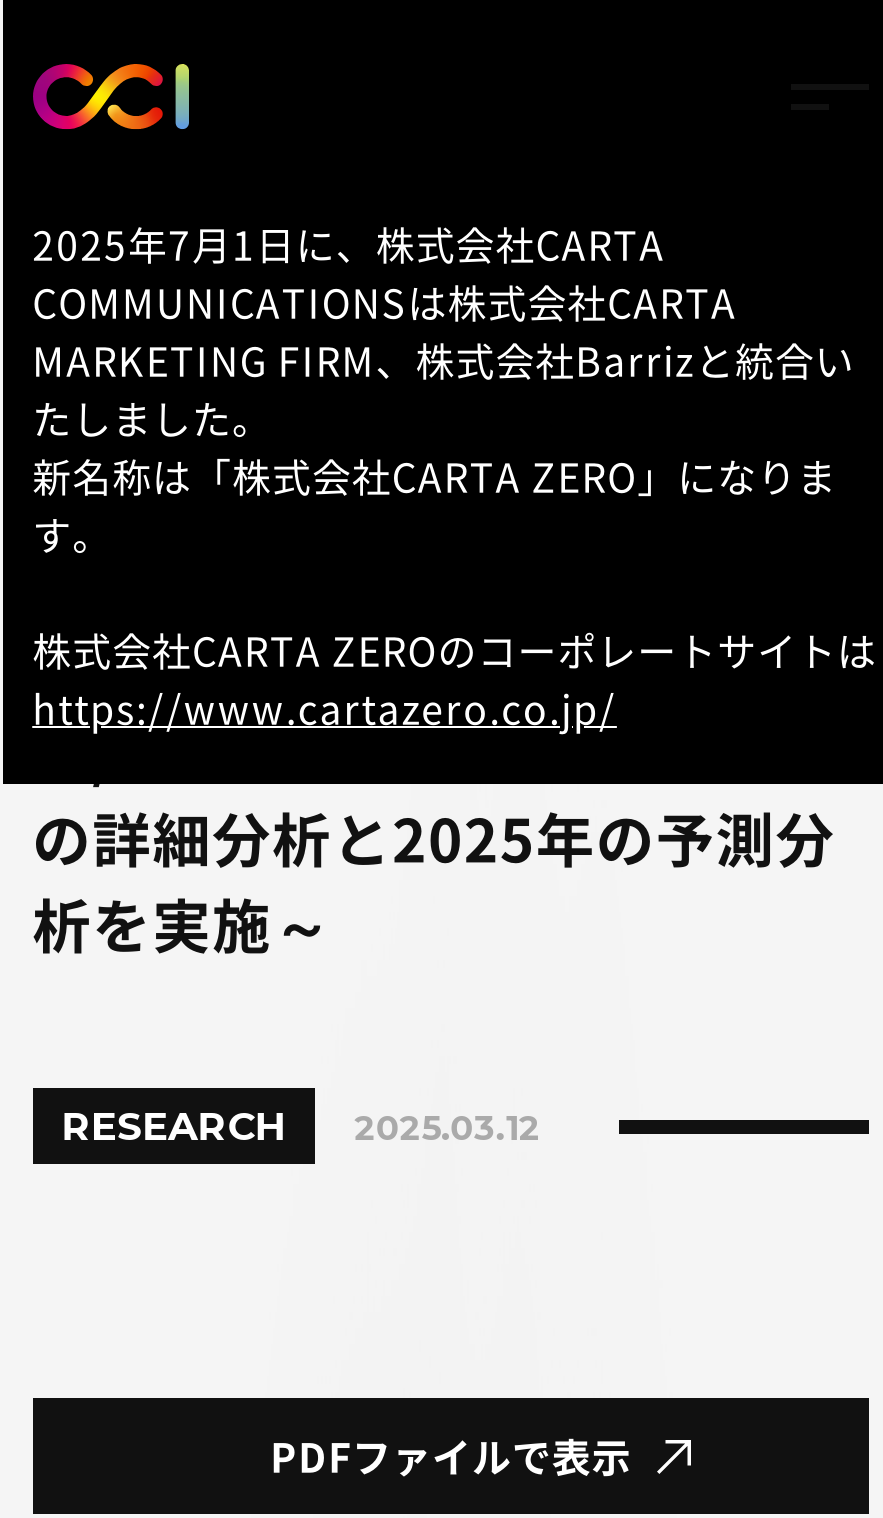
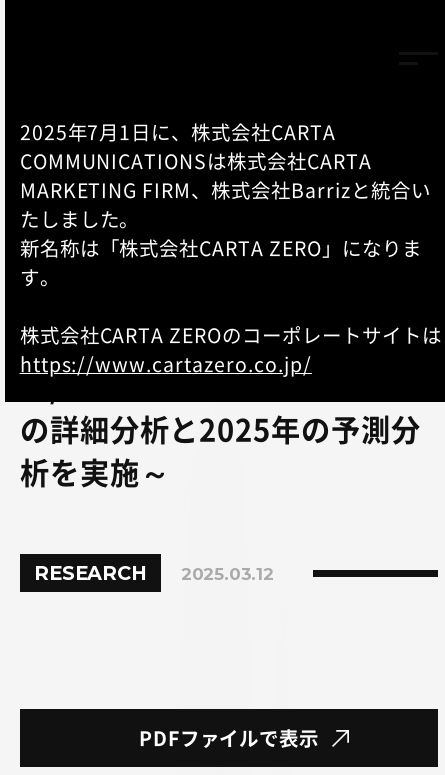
[31,62,191,132] [image] -> none

